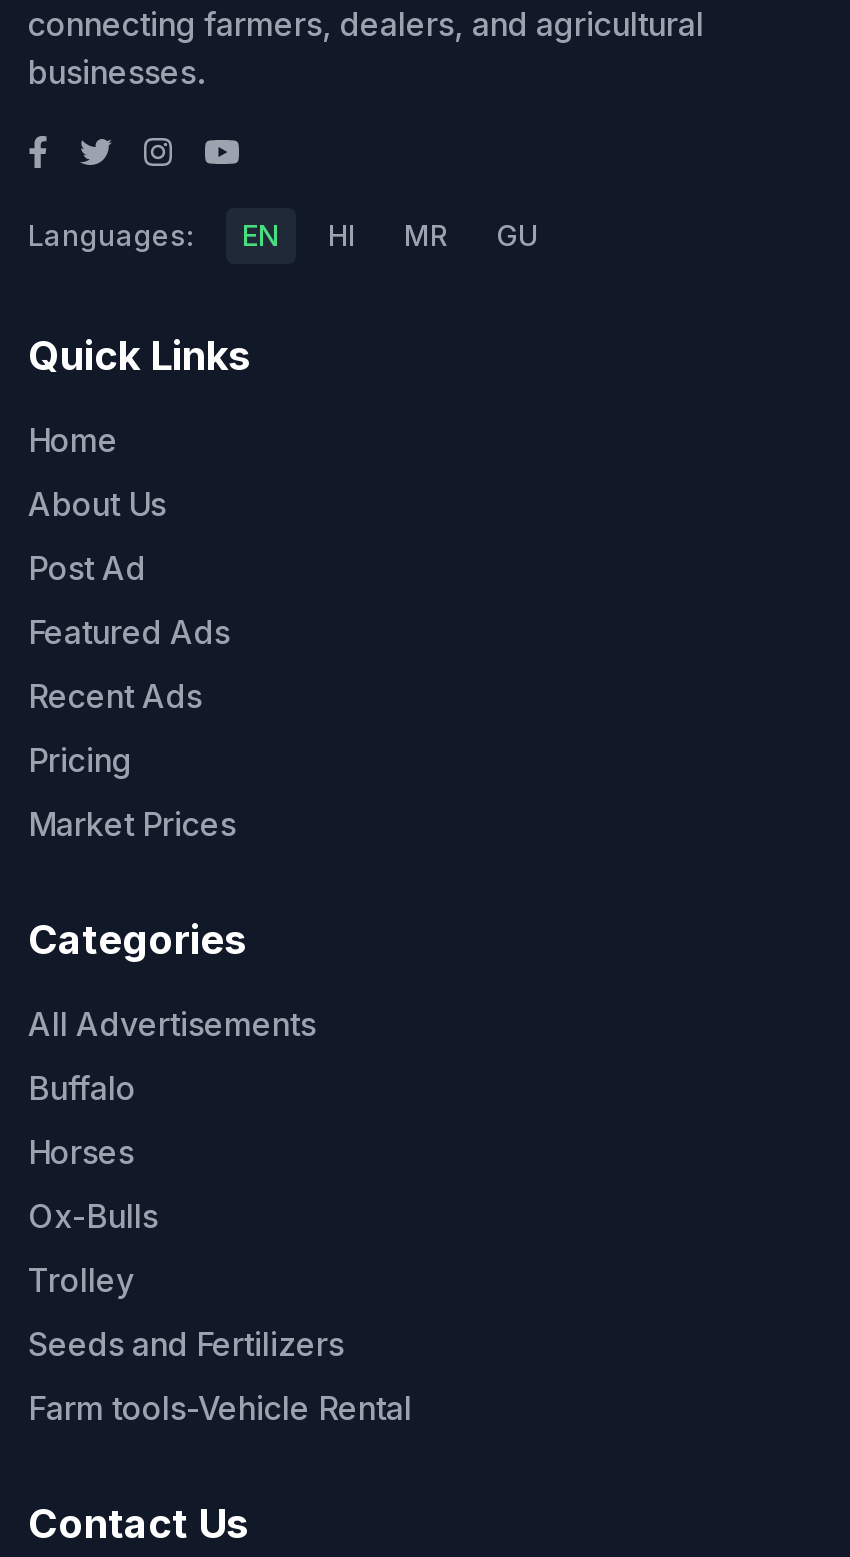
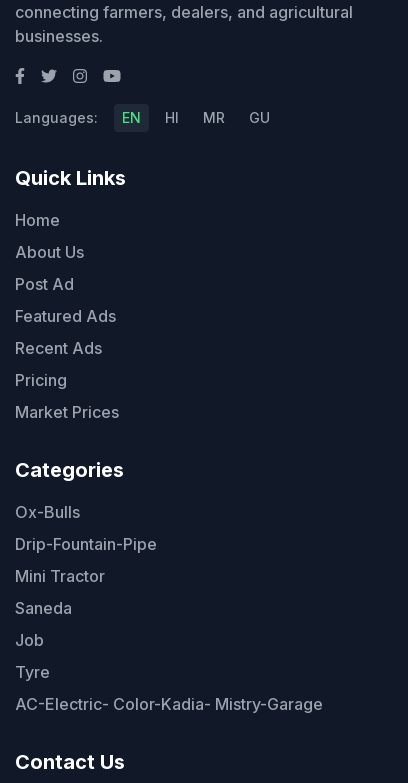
[28,1004,316,1172] All Advertisements | Buffalo | Horses -> none
moved [28,1196,158,1236] -> [15,502,80,522]: Ox-Bulls
[28,1260,412,1428] Trolley | Seeds and Fertilizers | Farm tools-Vehicle Rental -> [15,534,323,714] Drip-Fountain-Pipe | Mini Tractor | Saneda | Job | Tyre | AC-Electric- Color-Kadia- Mistry-Garage

